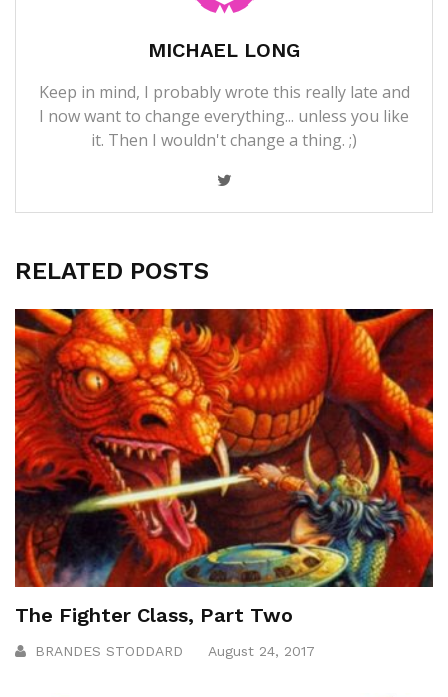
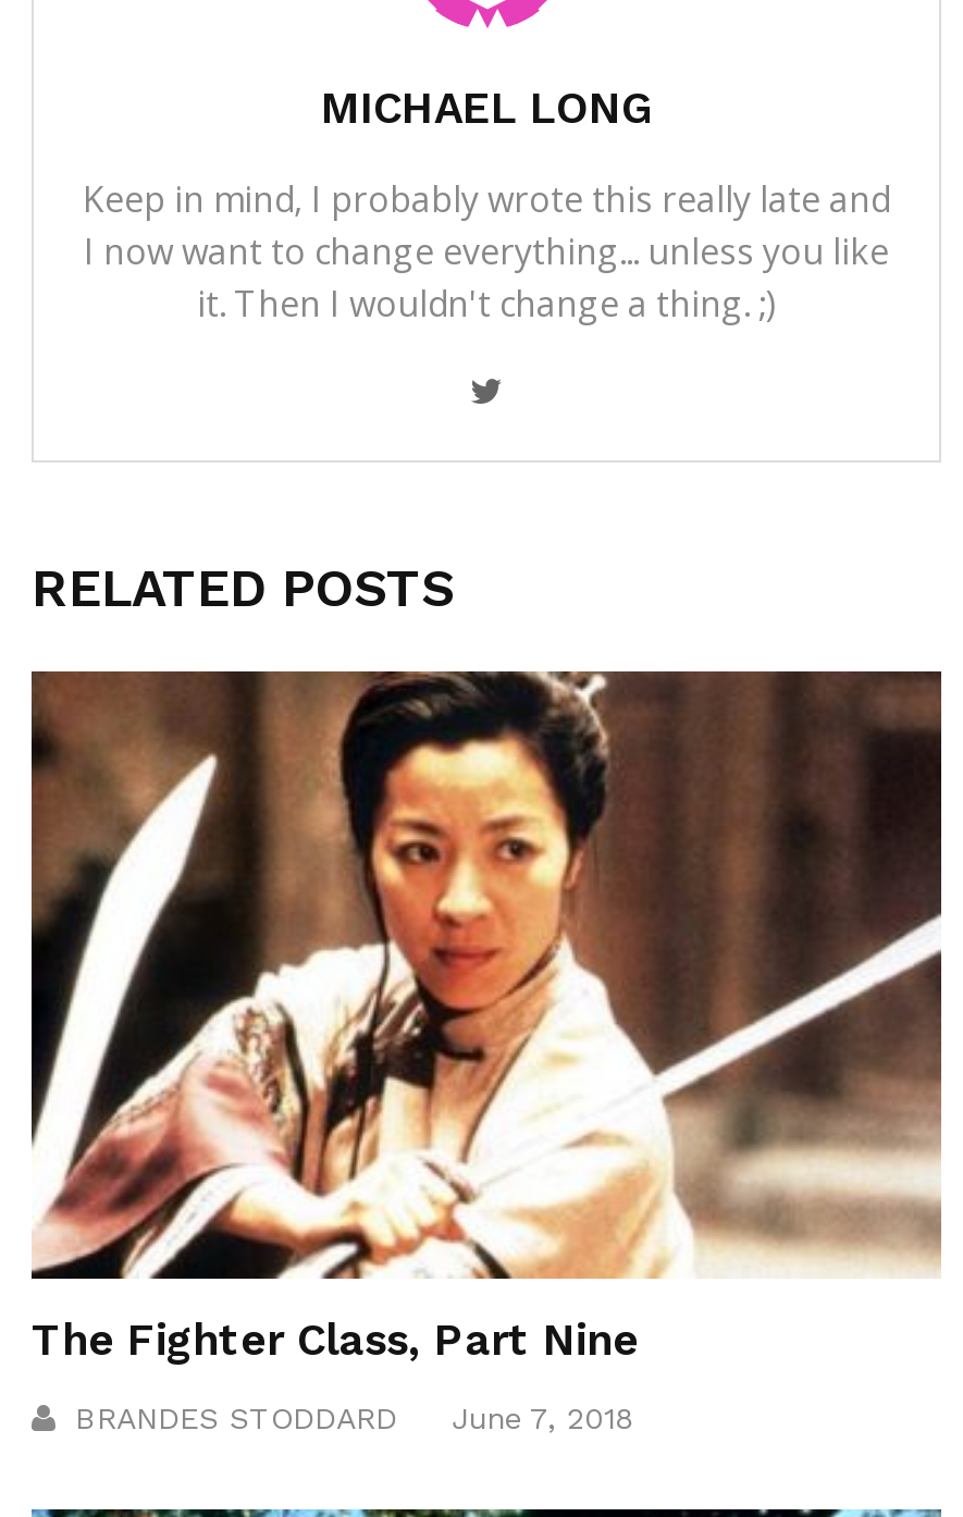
[14,308,434,627] [image] | The Fighter Class, Part Two -> [29,668,943,1365] [image] | The Fighter Class, Part Nine
[35,643,315,659] BRANDES STODDARD August 24, 2017 -> [75,1400,634,1435] BRANDES STODDARD June 7, 2018

